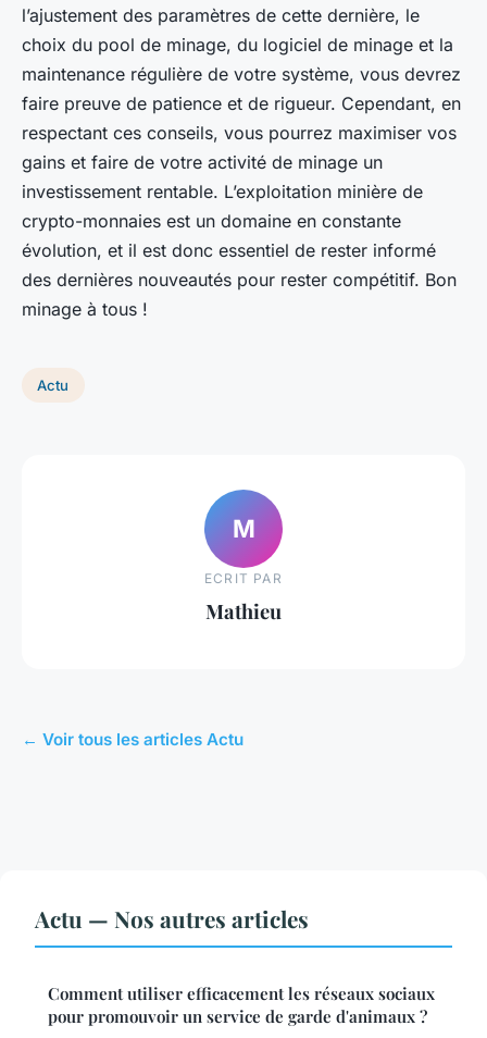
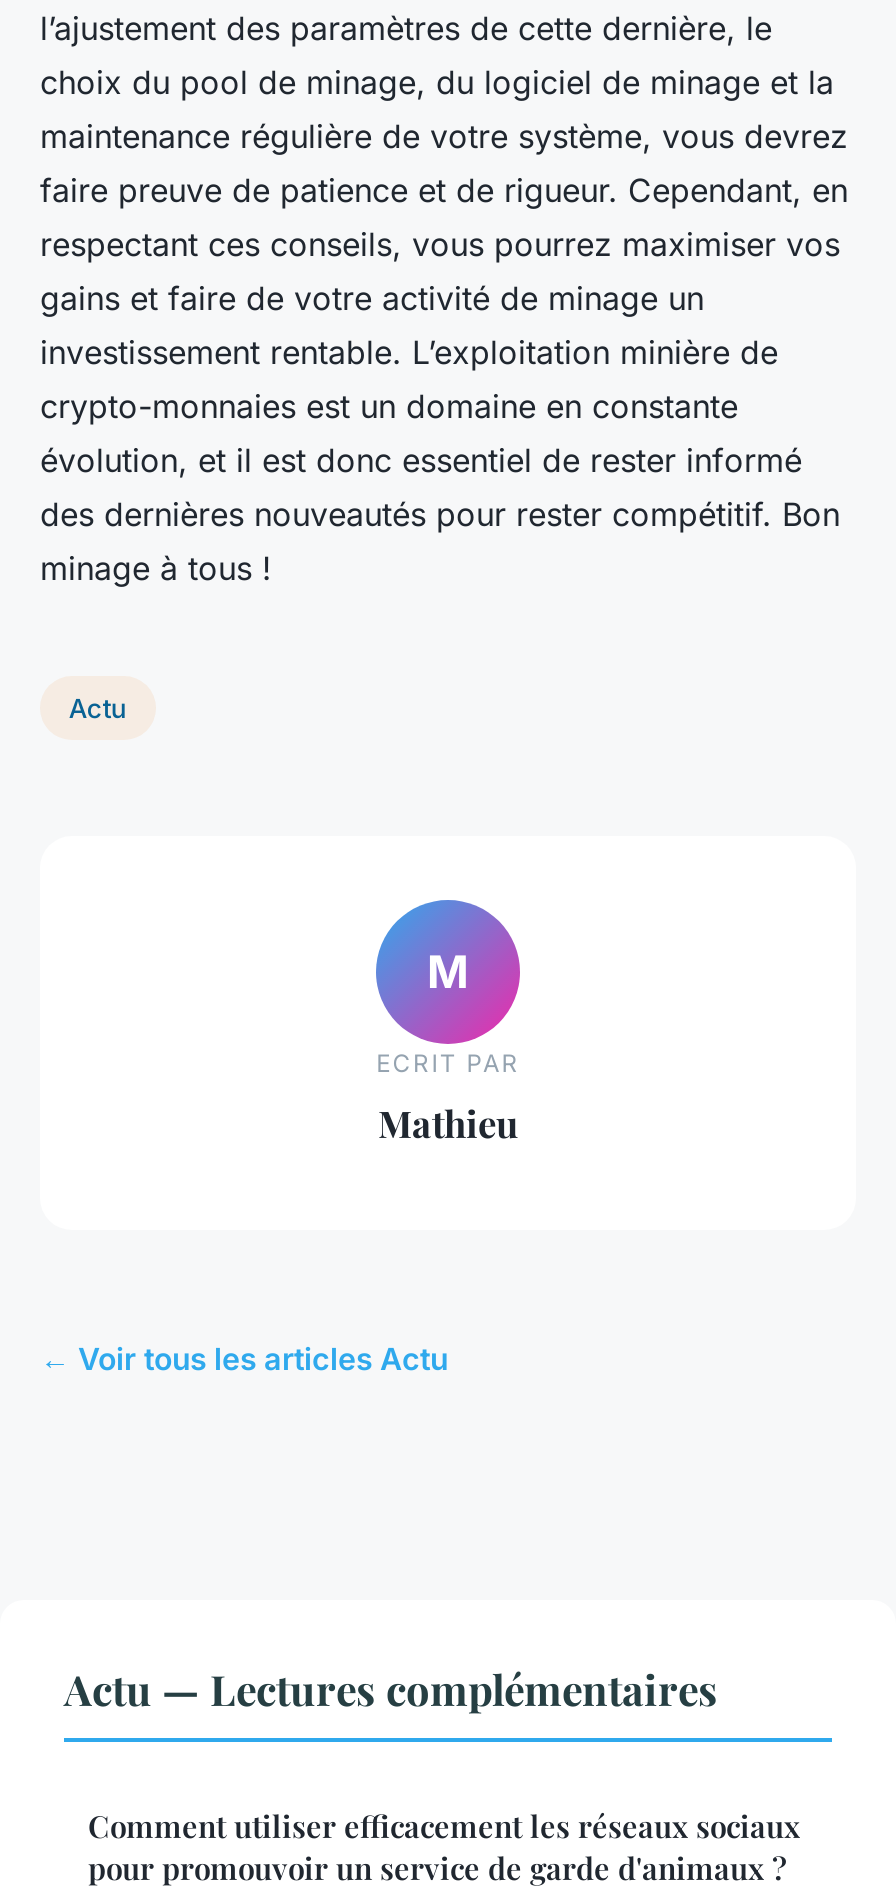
[35,903,309,934] Actu — Nos autres articles -> [64,1660,718,1716] Actu — Lectures complémentaires

